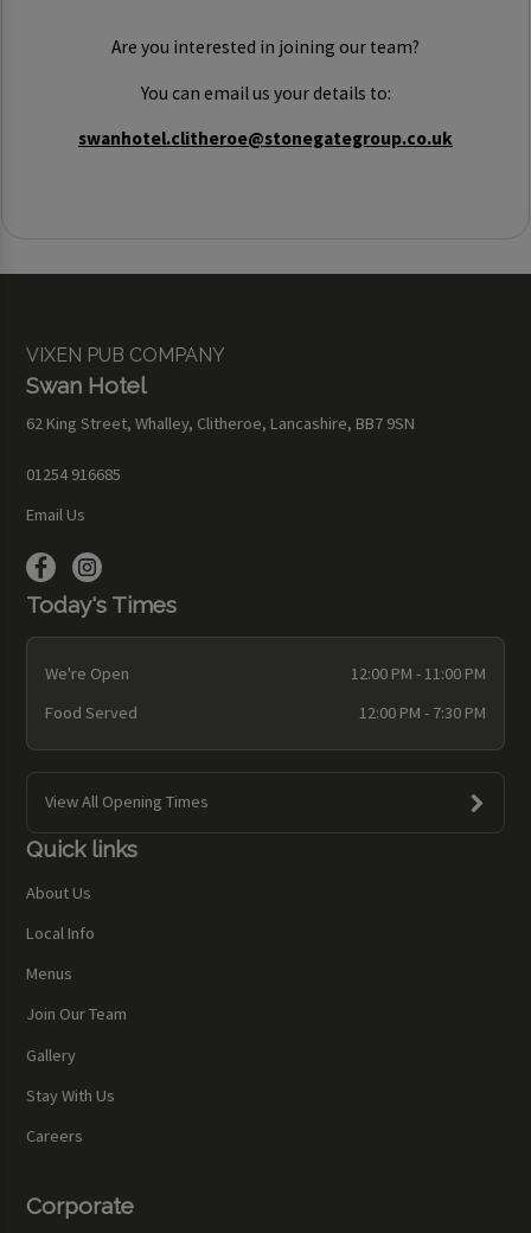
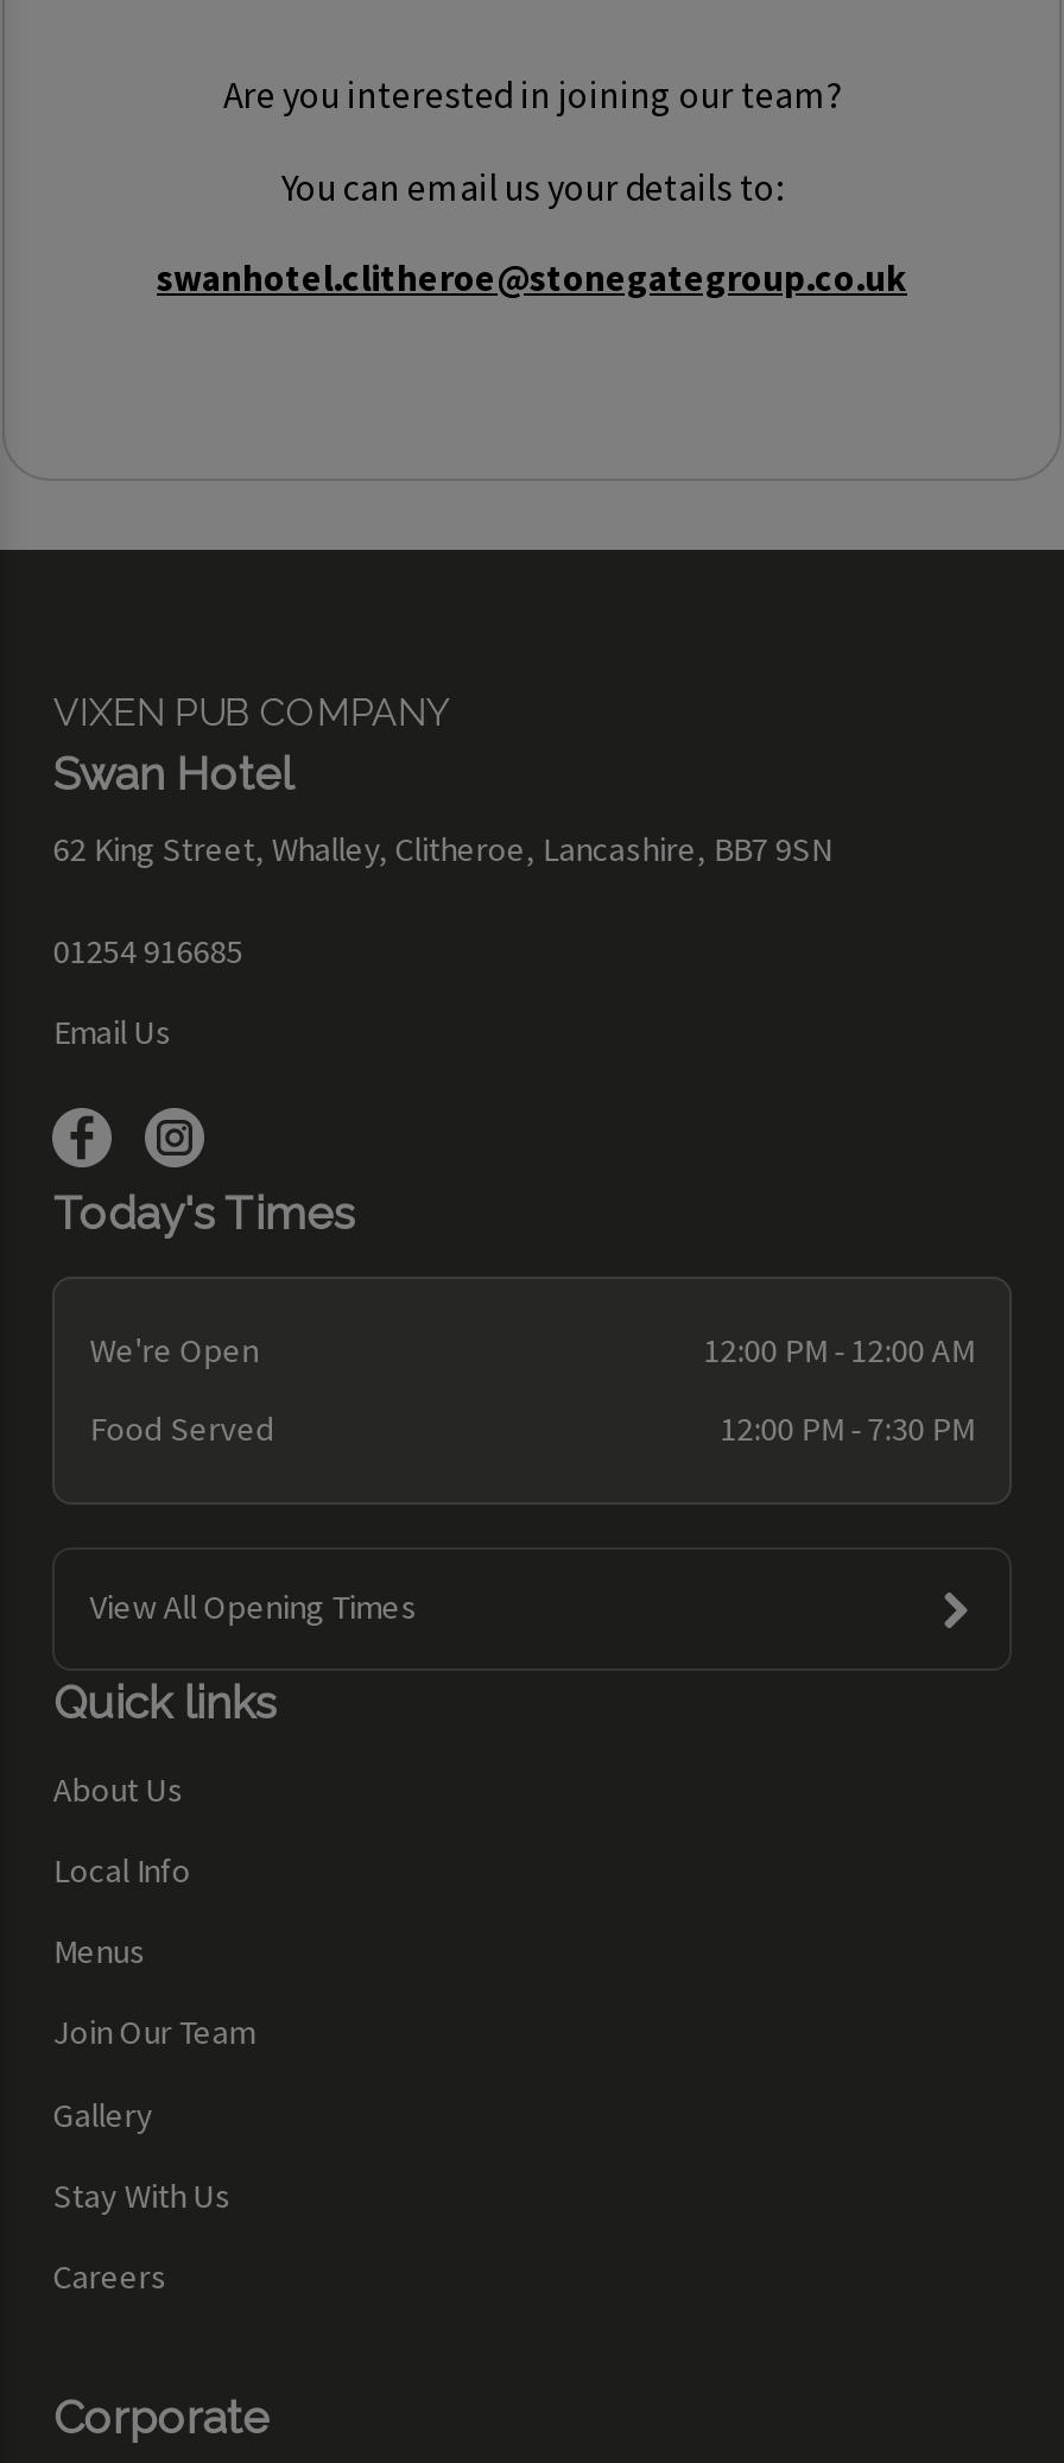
[351,663,486,684] 12:00 PM - 11:00 PM -> [703,1330,974,1372] 12:00 PM - 12:00 AM

